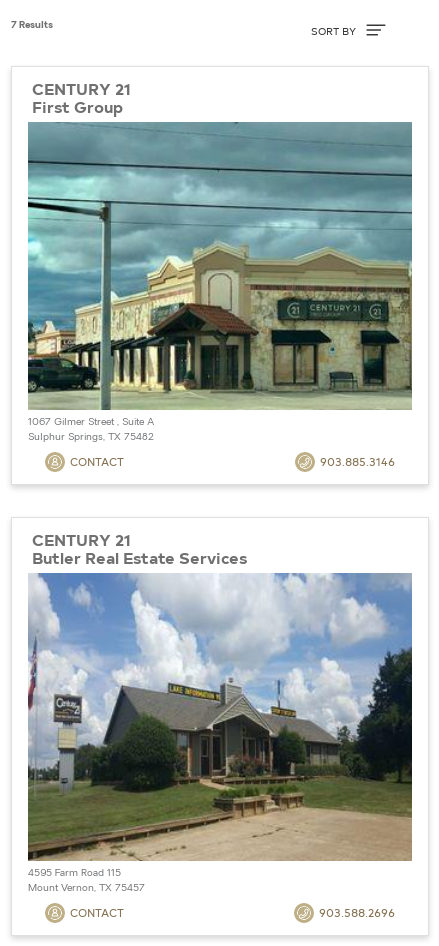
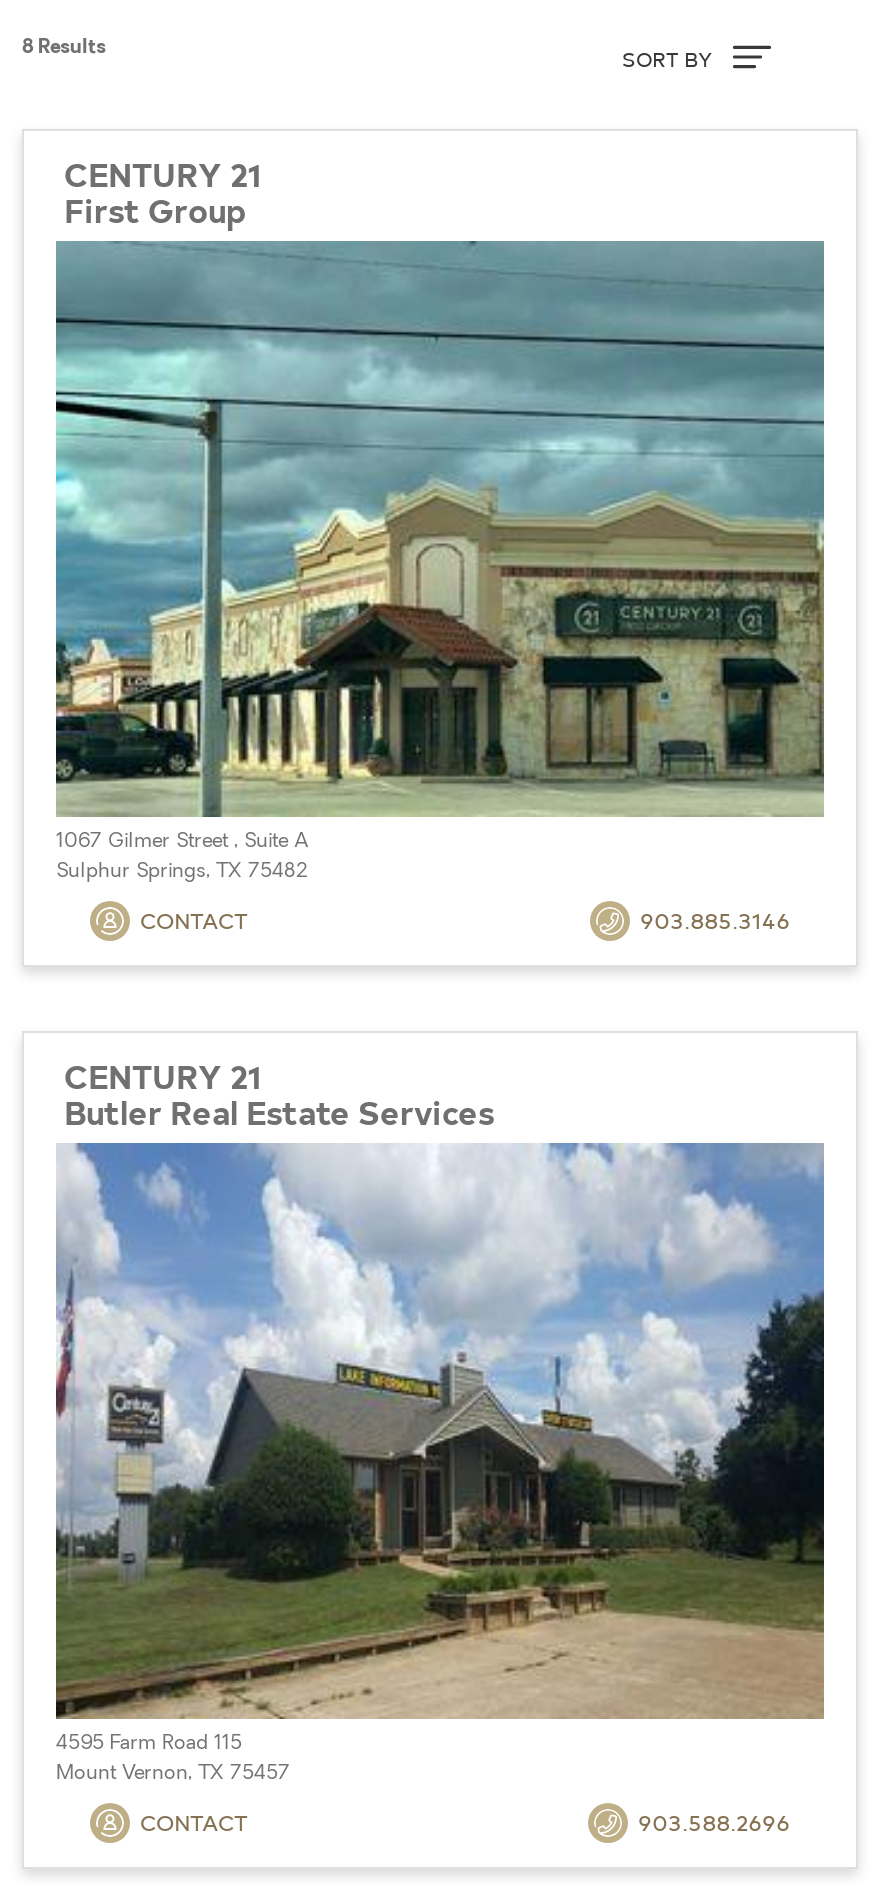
[11,19,53,30] 7 Results -> [22,36,106,58] 8 Results

